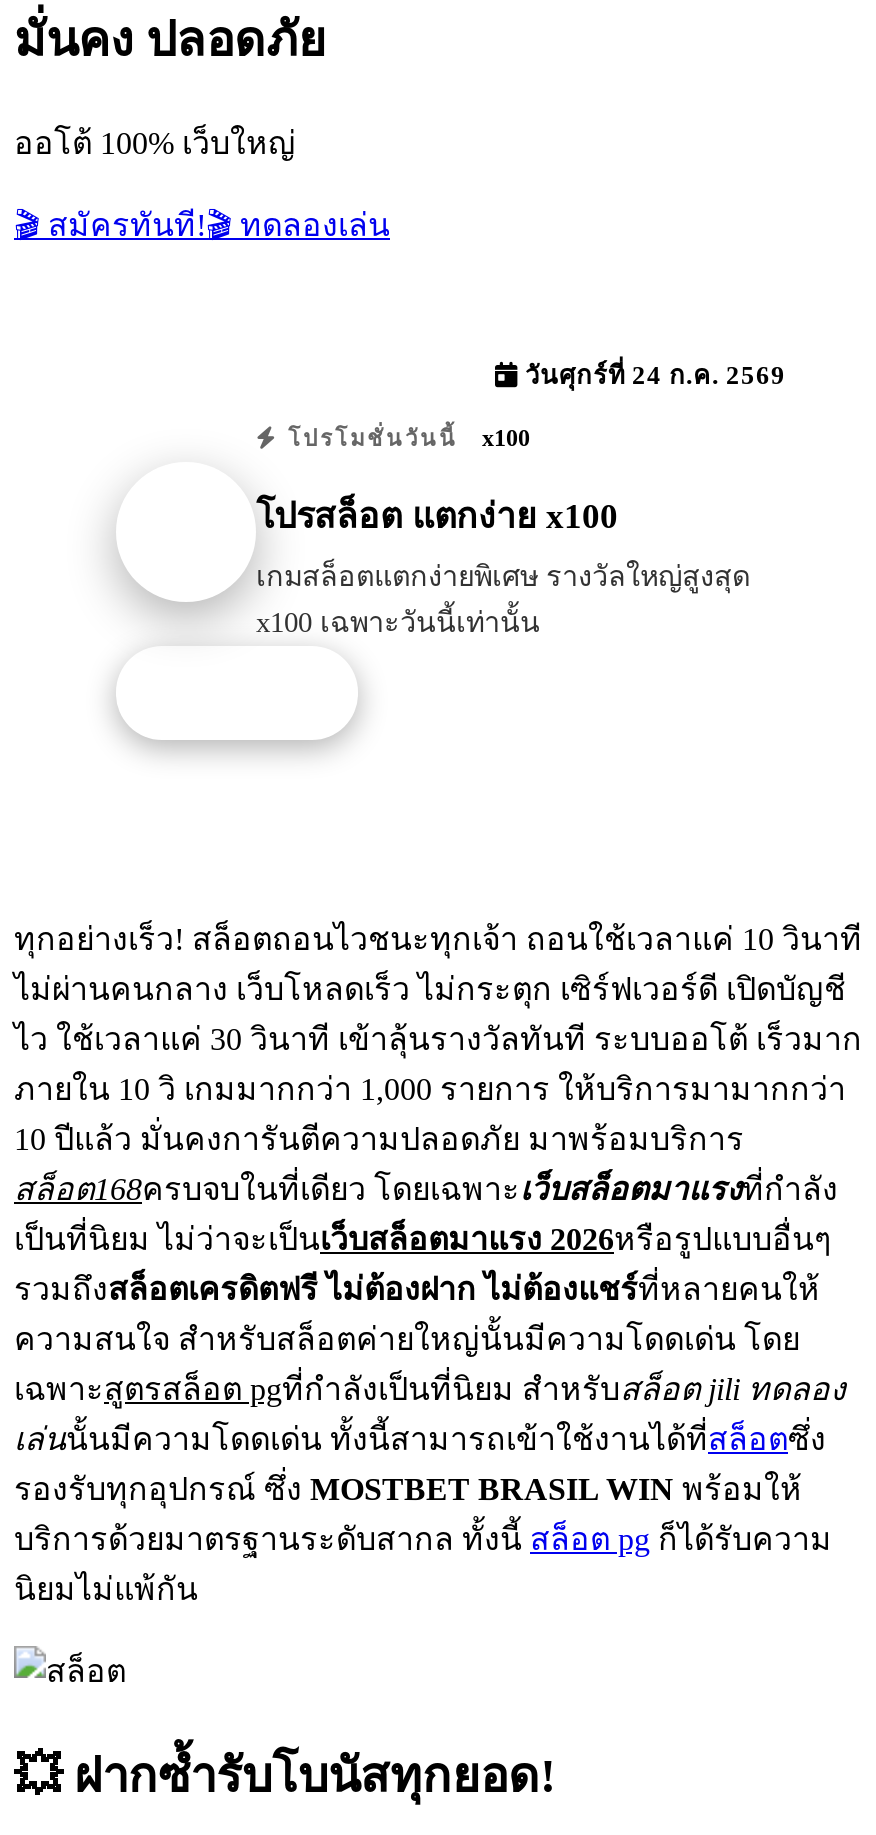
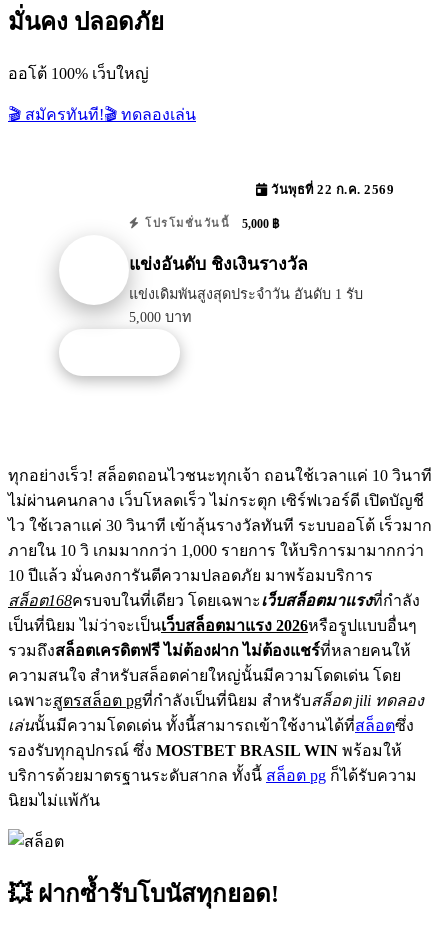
[518,362,786,390] วันศุกร์ที่ 24 ก.ค. 2569 -> [267,183,394,197] วันพุธที่ 22 ก.ค. 2569
[279,424,530,452] โปรโมชั่นวันนี้ x100 -> [140,217,279,231] โปรโมชั่นวันนี้ 5,000 ฿
[256,497,618,537] โปรสล็อต แตกง่าย x100 -> [129,254,308,274] แข่งอันดับ ชิงเงินรางวัล
[256,561,750,639] เกมสล็อตแตกง่ายพิเศษ รางวัลใหญ่สูงสุด | x100 เฉพาะวันนี้เท่านั้น -> [129,286,363,325] แข่งเดิมพันสูงสุดประจำวัน อันดับ 1 รับ | 5,000 บาท

